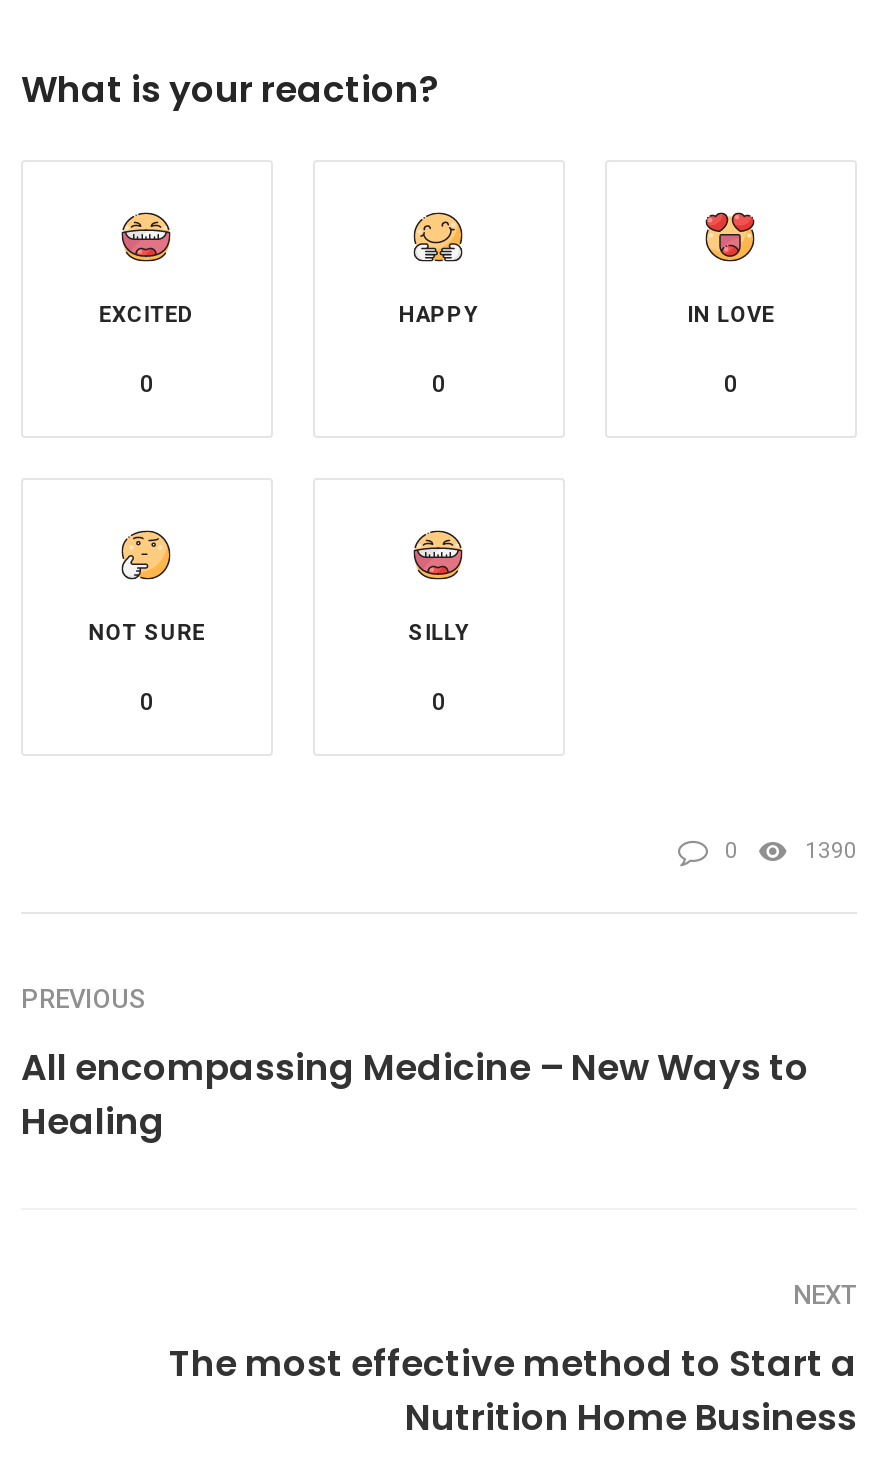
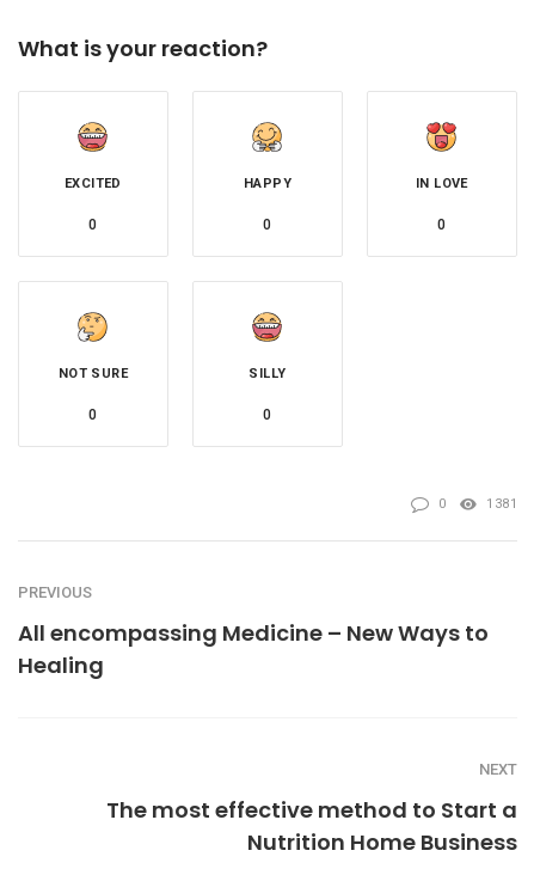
[805,838,857,864] 1390 -> [486,496,517,512] 1381

